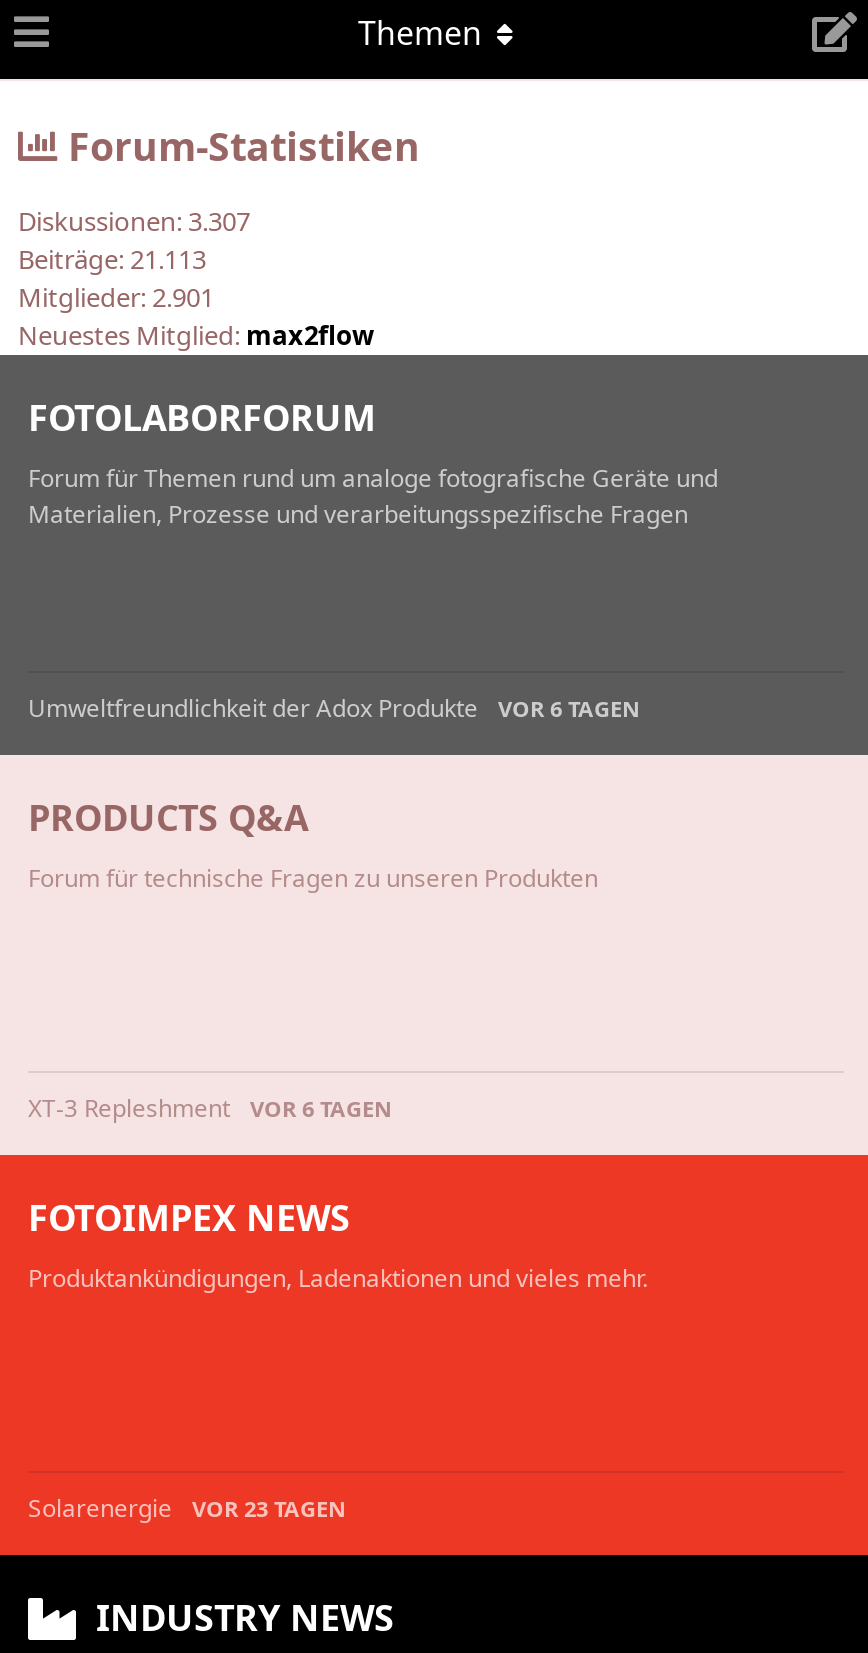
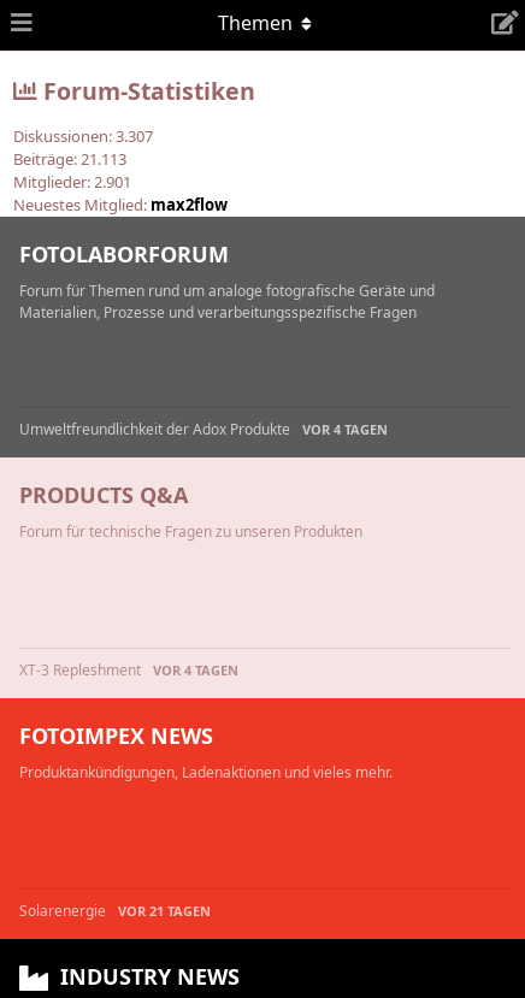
[28,691,640,725] Umweltfreundlichkeit der Adox Produkte VOR 6 TAGEN -> [19,419,388,440] Umweltfreundlichkeit der Adox Produkte VOR 4 TAGEN
[28,1091,392,1125] XT-3 Repleshment VOR 6 TAGEN -> [19,660,238,680] XT-3 Repleshment VOR 4 TAGEN
[28,1491,346,1525] Solarenergie VOR 23 TAGEN -> [19,901,211,921] Solarenergie VOR 21 TAGEN

